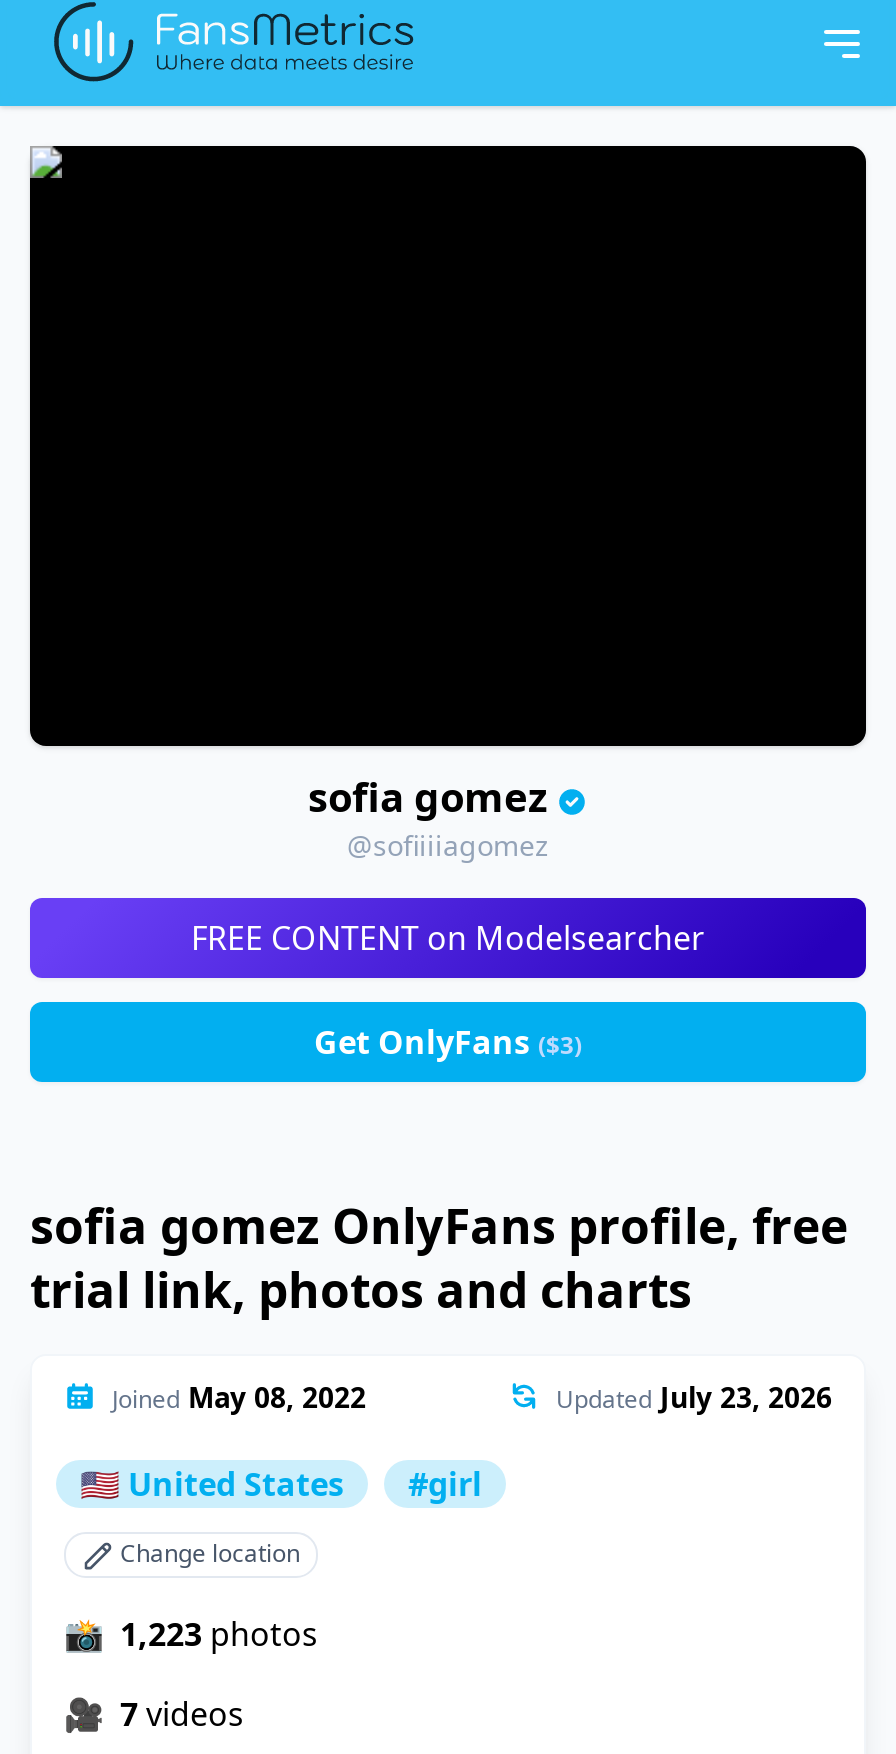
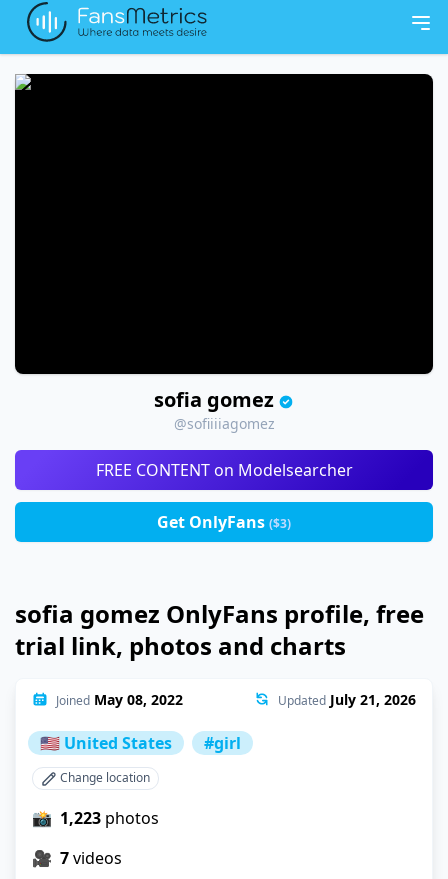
[556,1378,832,1416] Updated July 23, 2026 -> [278,690,416,709] Updated July 21, 2026

